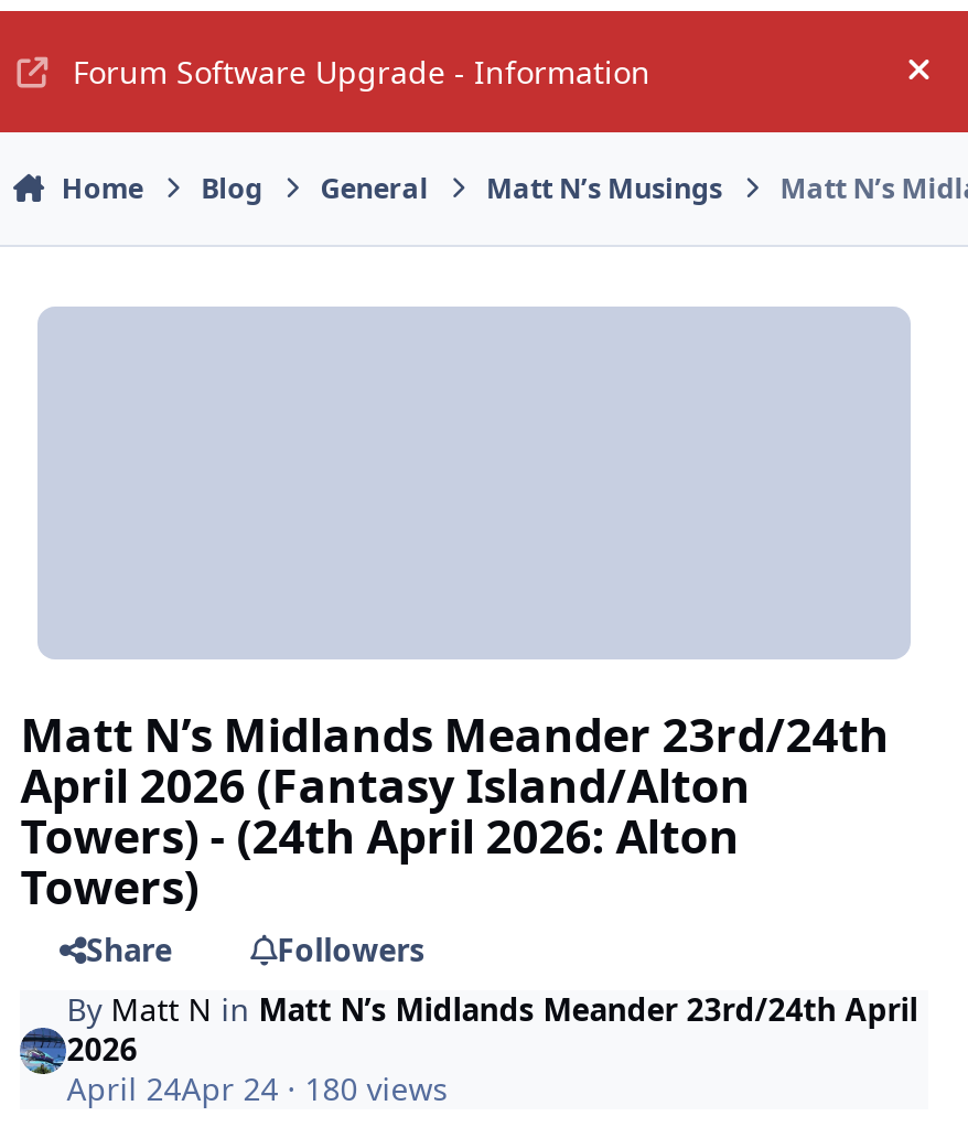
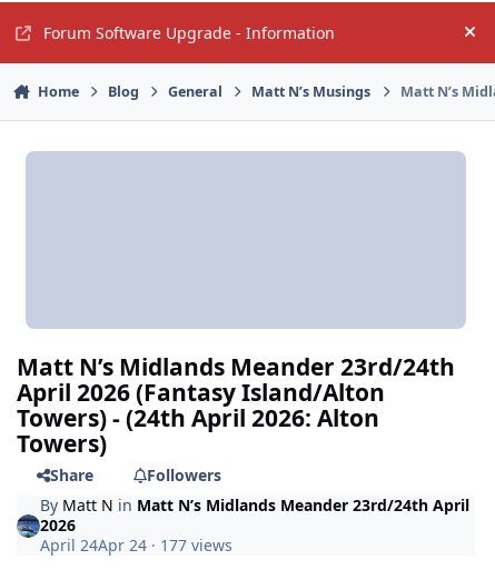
[67,1068,448,1110] April 24Apr 24 · 180 views -> [40,535,233,556] April 24Apr 24 · 177 views

